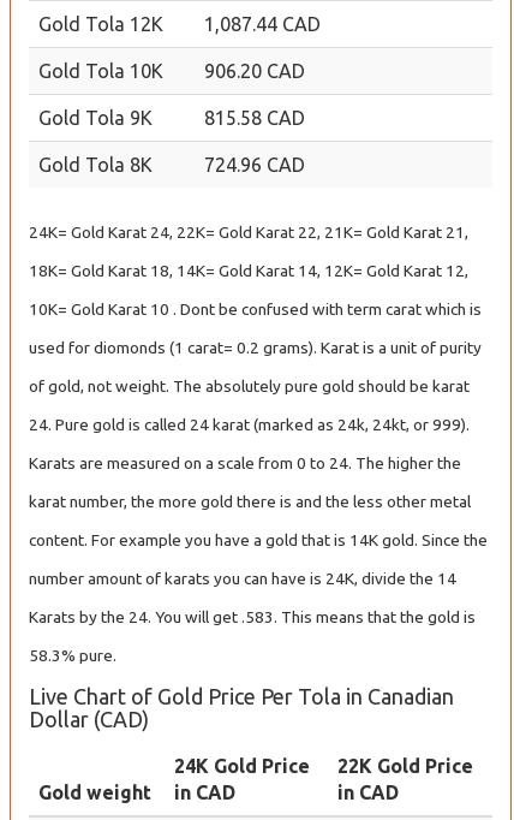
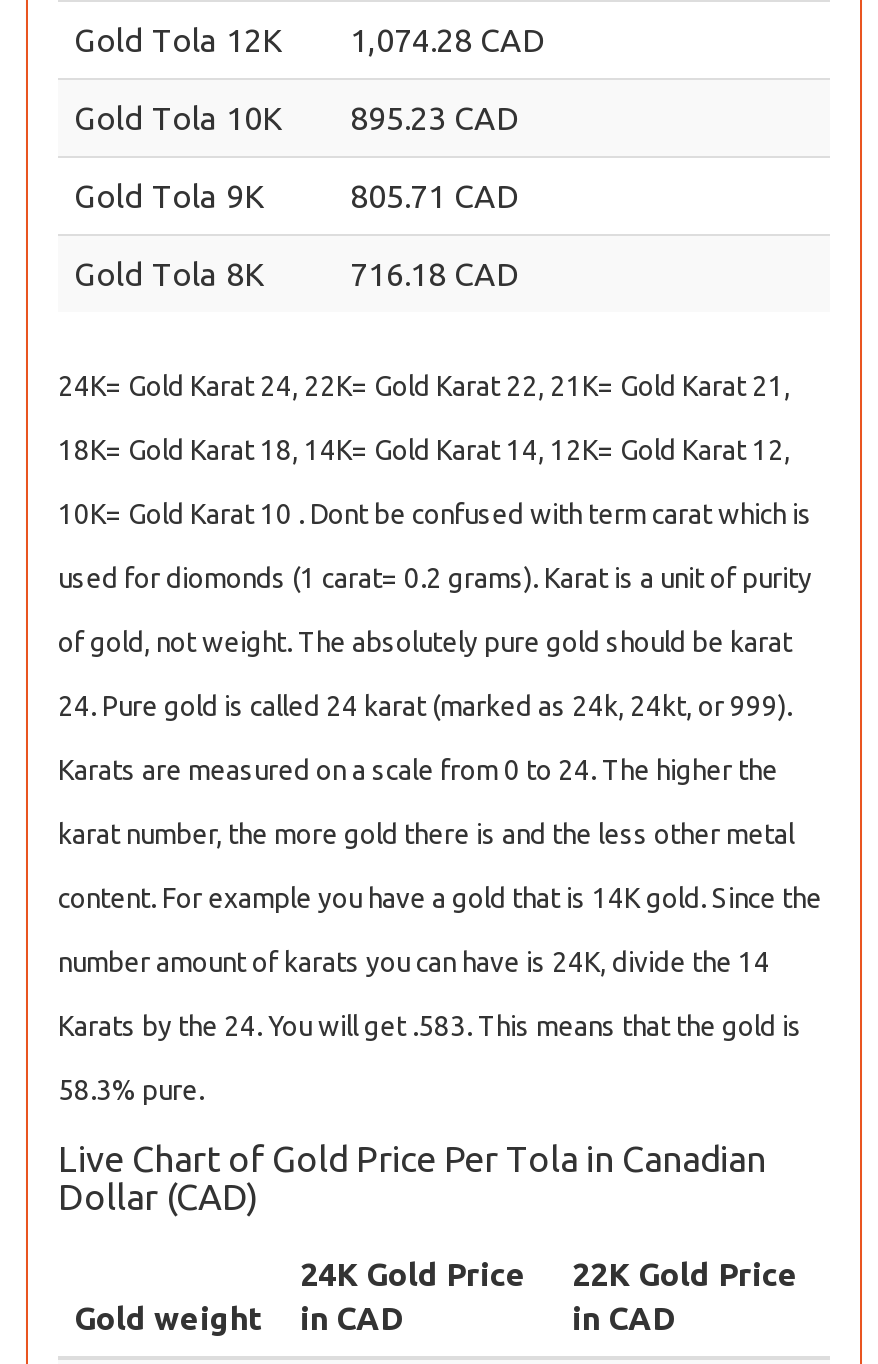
[38,13,321,35] Gold Tola 12K 1,087.44 CAD -> [74,22,544,58] Gold Tola 12K 1,074.28 CAD
[38,60,305,82] Gold Tola 10K 906.20 CAD -> [74,100,518,136] Gold Tola 10K 895.23 CAD
[204,107,305,129] 815.58 CAD -> [350,178,518,214] 805.71 CAD
[204,154,305,176] 724.96 CAD -> [350,256,518,292] 716.18 CAD

